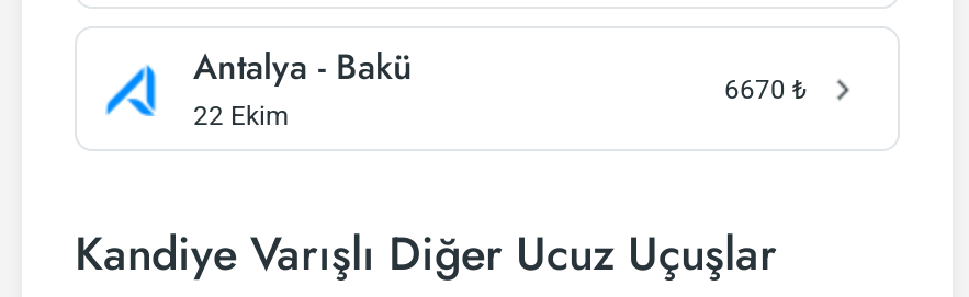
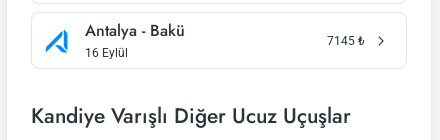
[724,73,808,104] 6670 ₺ -> [327,33,365,47] 7145 ₺
[193,101,290,132] 22 Ekim -> [85,46,128,60] 16 Eylül

